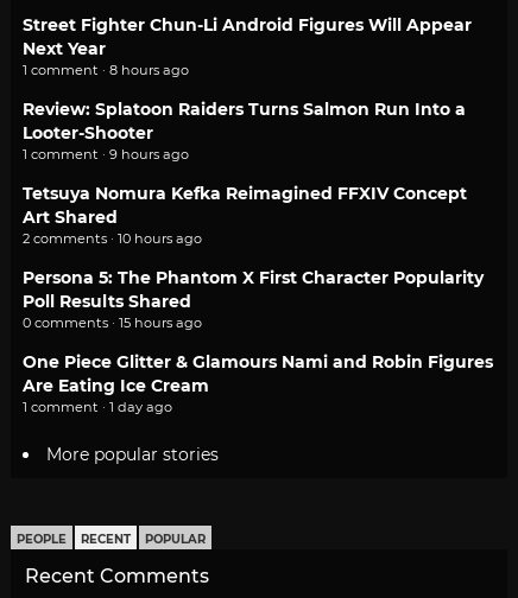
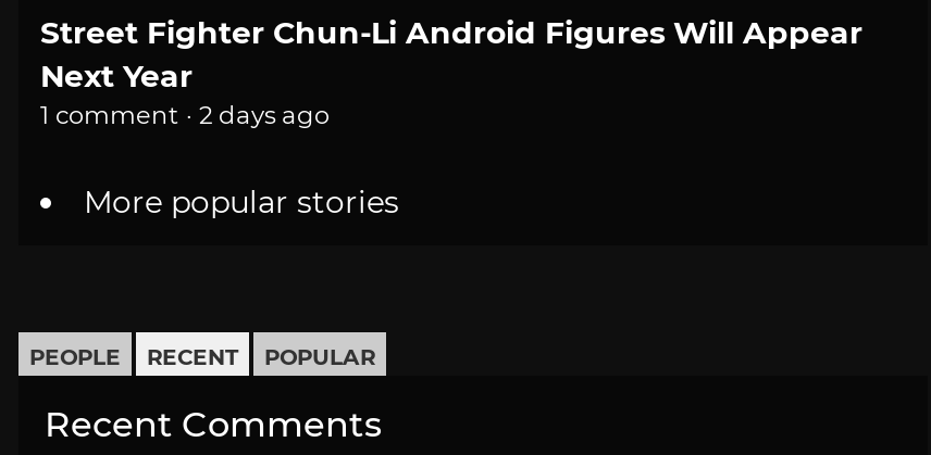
[23,62,493,415] 1 comment · 8 hours ago | Review: Splatoon Raiders Turns Salmon Run Into a | Looter-Shooter | 1 comment · 9 hours ago | Tetsuya Nomura Kefka Reimagined FFXIV Concept | Art Shared | 2 comments · 10 hours ago | Persona 5: The Phantom X First Character Popularity | Poll Results Shared | 0 comments · 15 hours ago | One Piece Glitter & Glamours Nami and Robin Figures | Are Eating Ice Cream | 1 comment · 1 day ago -> [40,100,330,130] 1 comment · 2 days ago

